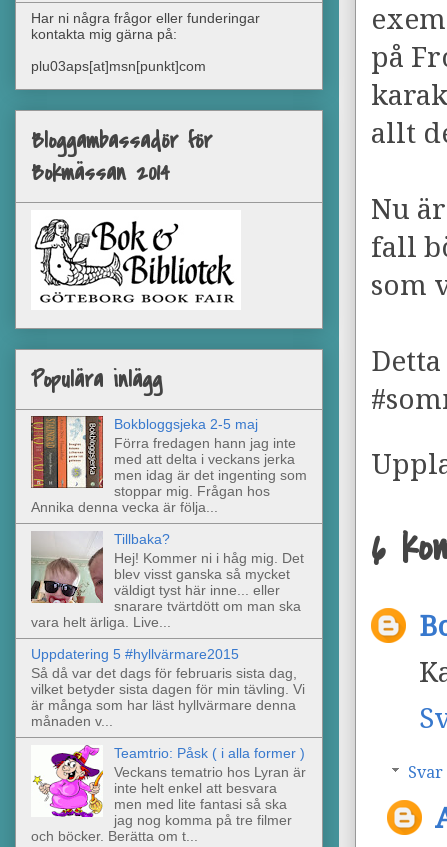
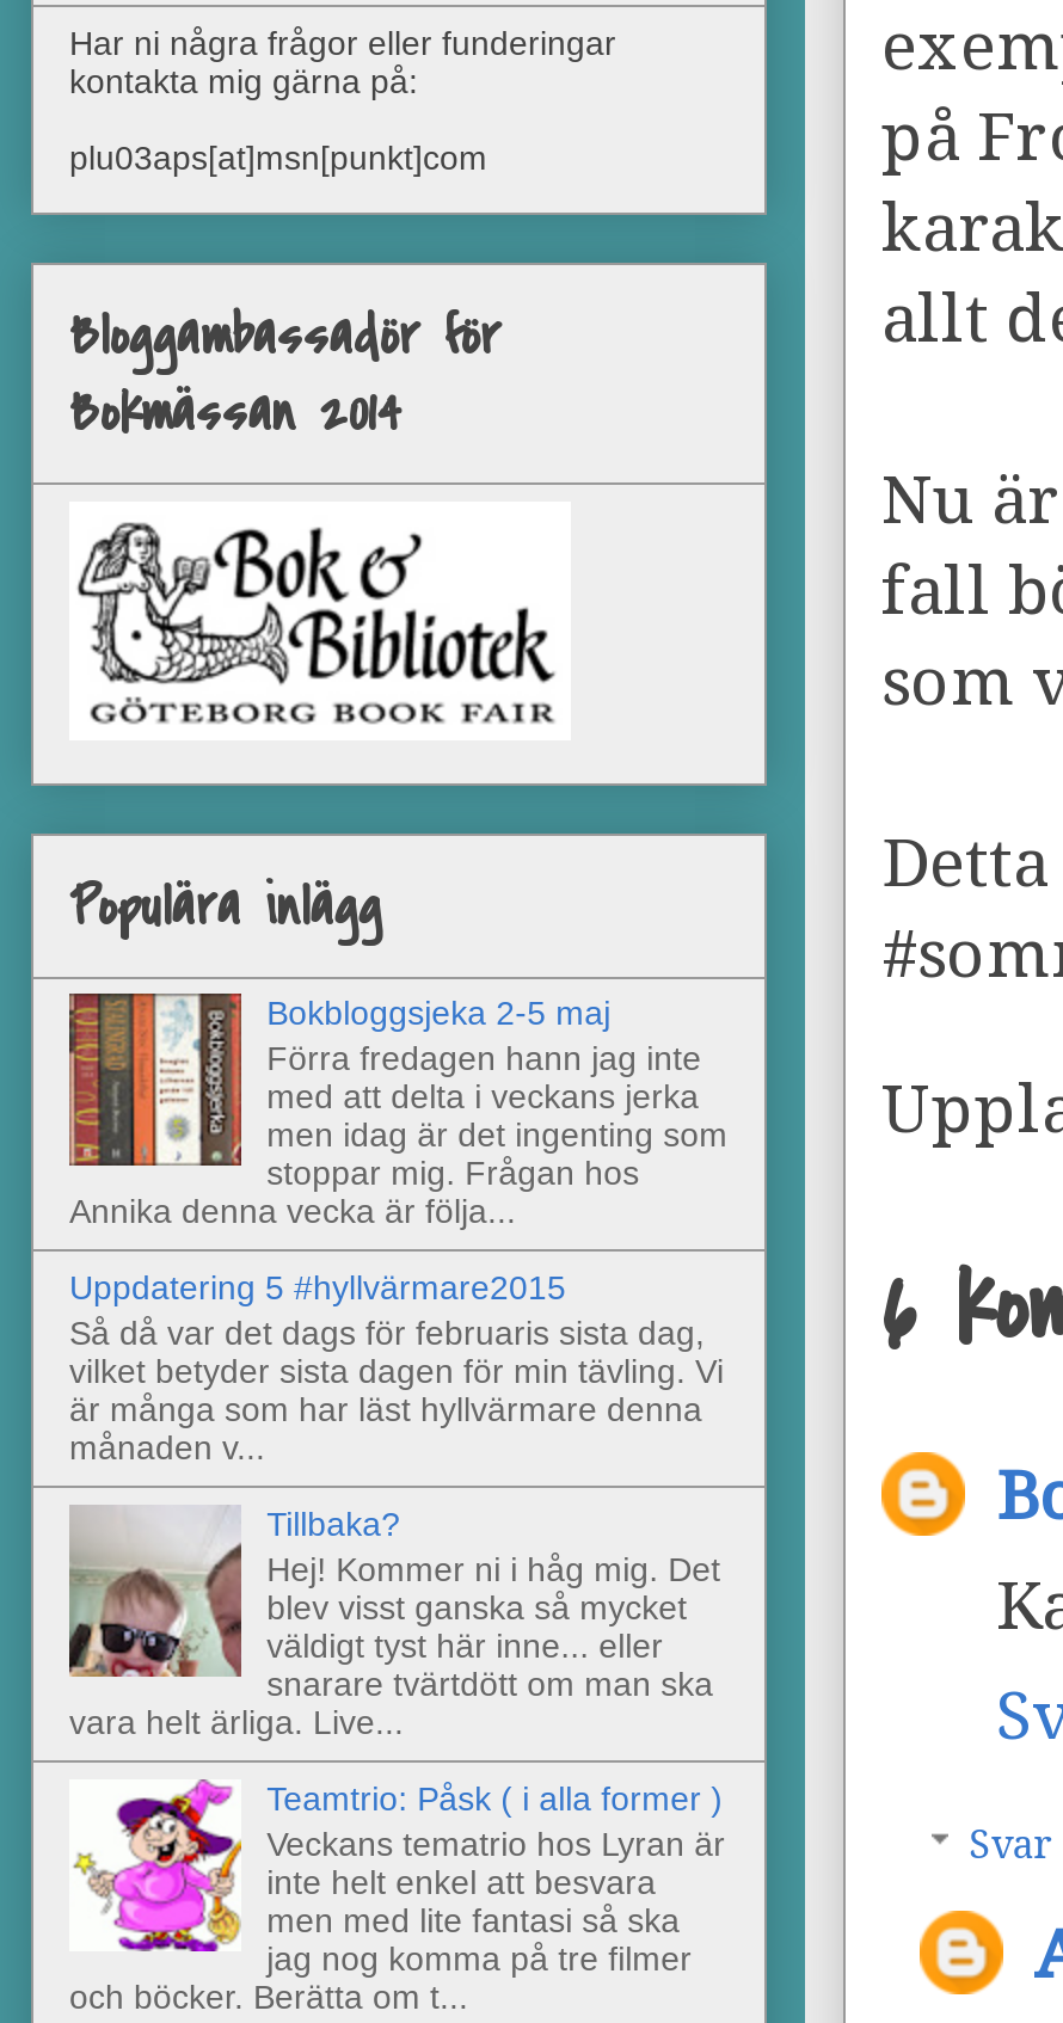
moved [30,531,304,630] -> [67,1504,720,1740]: [image] | Tillbaka? | Hej! Kommer ni i håg mig. Det | blev visst ganska så mycket | väldigt tyst här inne... eller | snarare tvärtdött om man ska | vara helt ärliga. Live...
moved [31,646,305,729] -> [69,1268,724,1466]: Uppdatering 5 #hyllvärmare2015 | Så då var det dags för februaris sista dag, | vilket betyder sista dagen för min tävling. Vi | är många som har läst hyllvärmare denna | månaden v...

